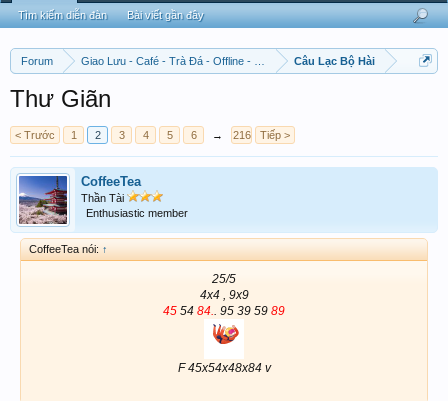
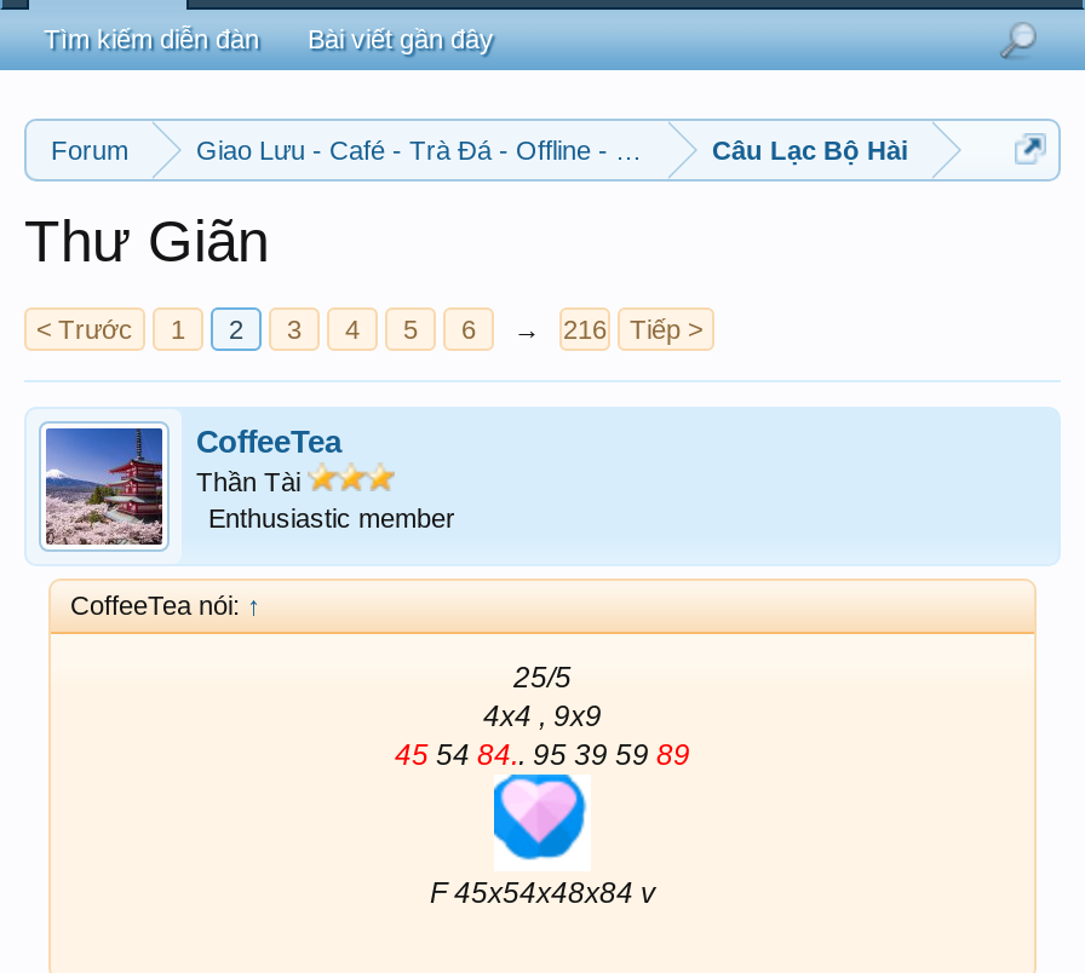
[204,321,242,354] [image] -> [492,779,589,862] [image]

